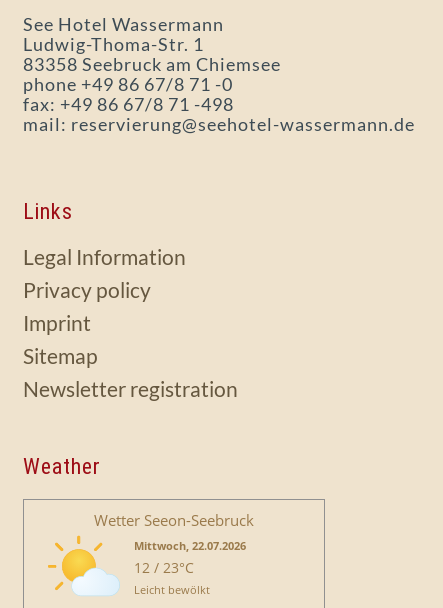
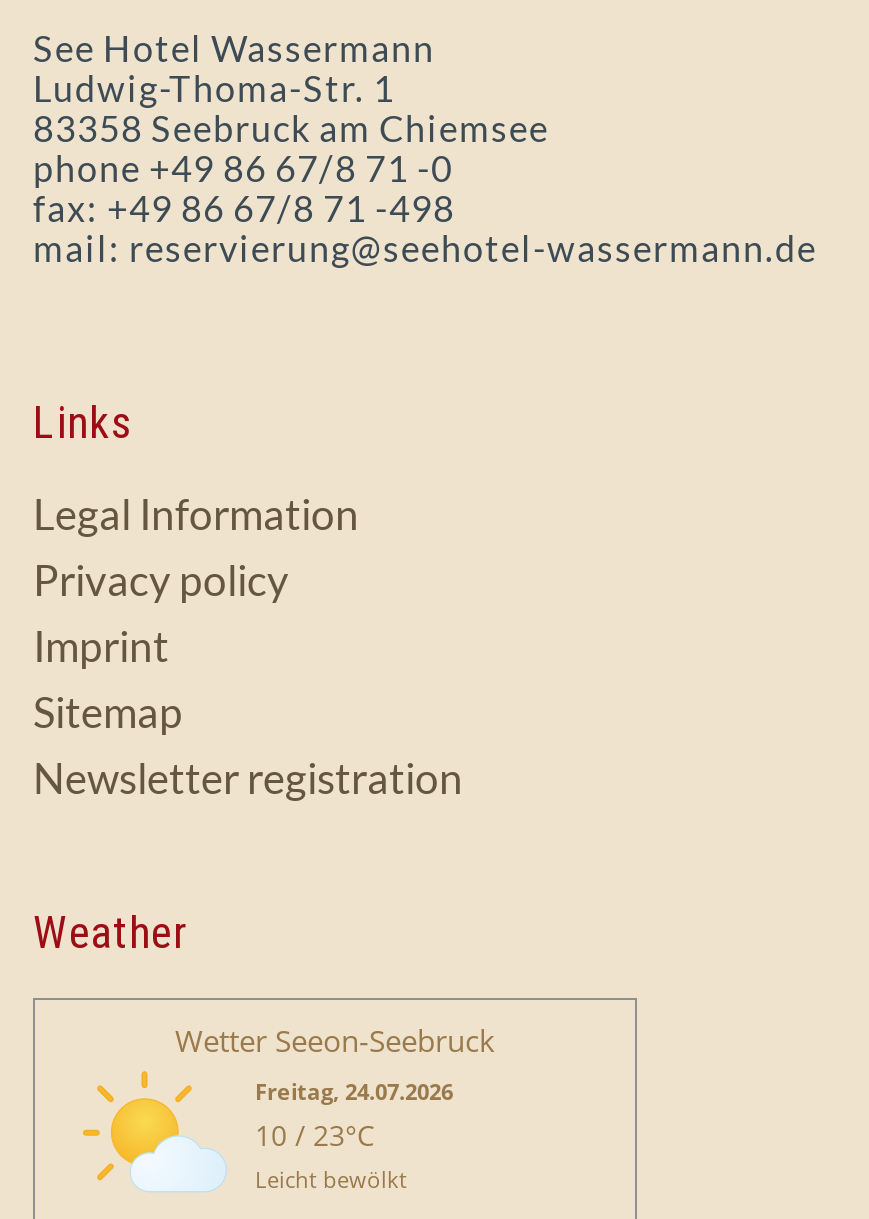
[134,538,246,577] Mittwoch, 22.07.2026 | 12 / 23°C -> [255,1076,453,1154] Freitag, 24.07.2026 | 10 / 23°C

